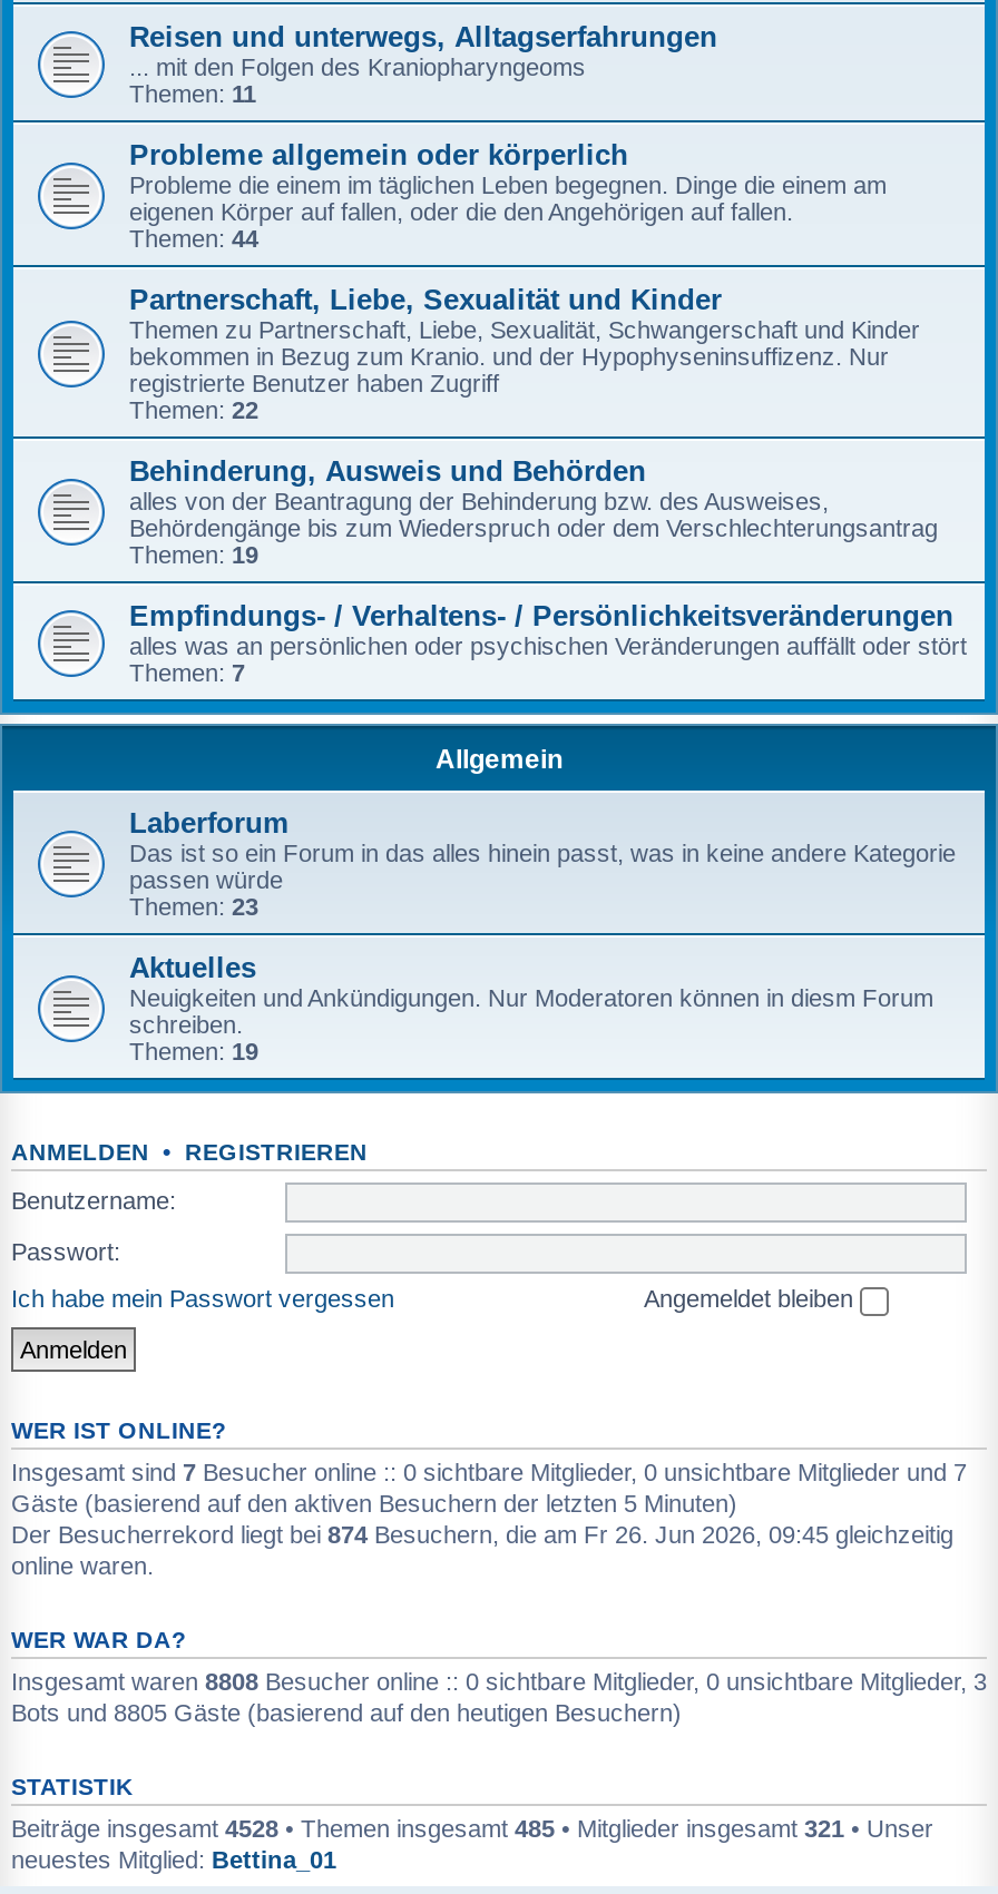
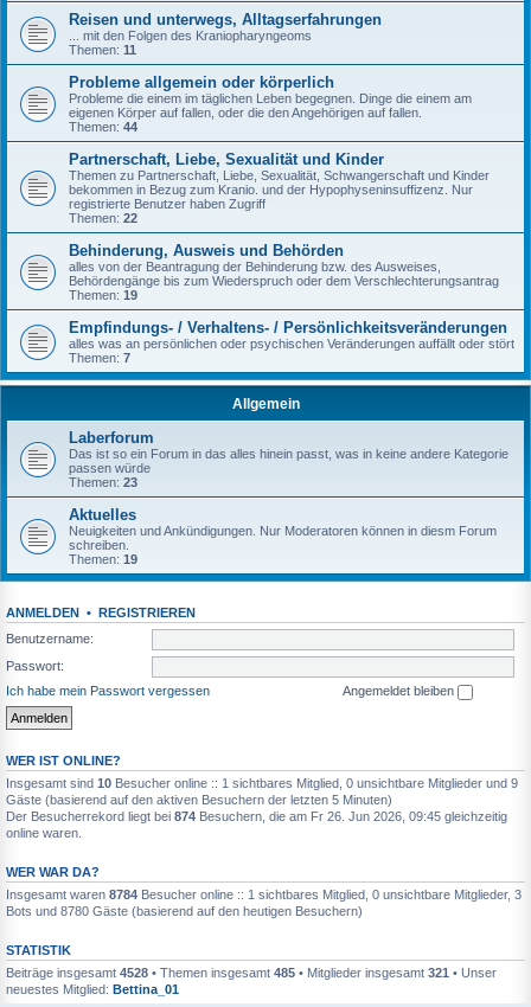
[11,1458,967,1485] Insgesamt sind 7 Besucher online :: 0 sichtbare Mitglieder, 0 unsichtbare Mitglieder und 7 -> [6,776,518,790] Insgesamt sind 10 Besucher online :: 1 sichtbares Mitglied, 0 unsichtbare Mitglieder und 9
[11,1668,987,1694] Insgesamt waren 8808 Besucher online :: 0 sichtbare Mitglieder, 0 unsichtbare Mitglieder, 3 -> [6,887,522,901] Insgesamt waren 8784 Besucher online :: 1 sichtbares Mitglied, 0 unsichtbare Mitglieder, 3
[11,1699,682,1725] Bots und 8805 Gäste (basierend auf den heutigen Besuchern) -> [6,904,363,918] Bots und 8780 Gäste (basierend auf den heutigen Besuchern)

